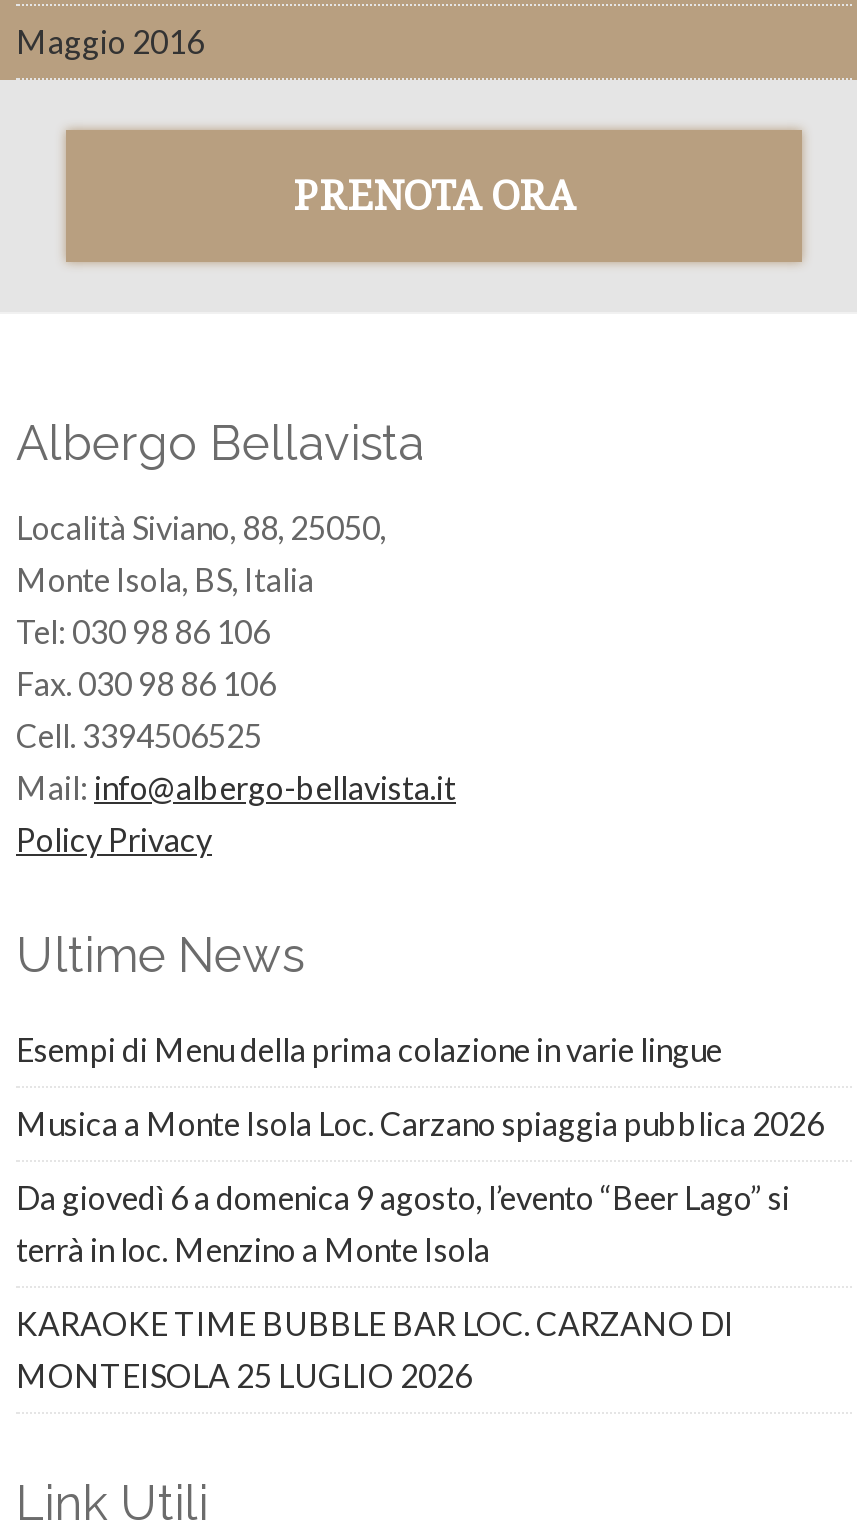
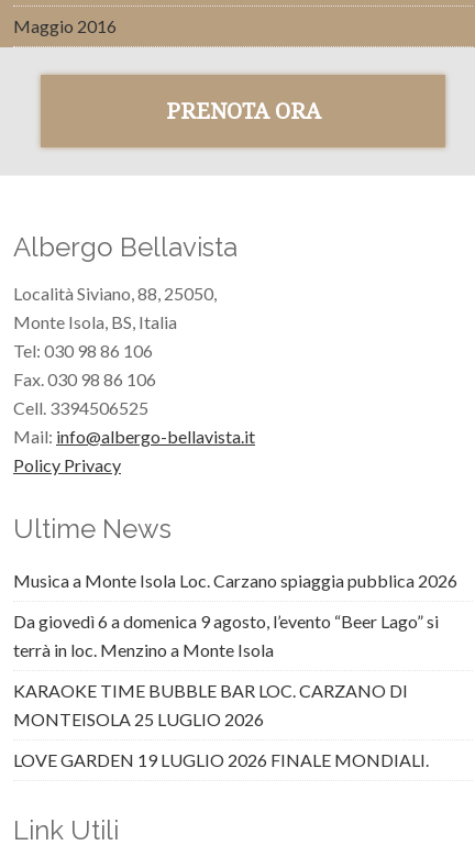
[16,1029,722,1067] Esempi di Menu della prima colazione in varie lingue -> none
moved [16,1103,824,1393] -> [13,570,457,729]: Musica a Monte Isola Loc. Carzano spiaggia pubblica 2026 | Da giovedì 6 a domenica 9 agosto, l’evento “Beer Lago” si | terrà in loc. Menzino a Monte Isola | KARAOKE TIME BUBBLE BAR LOC. CARZANO DI | MONTEISOLA 25 LUGLIO 2026
none -> [13,749,429,770] LOVE GARDEN 19 LUGLIO 2026 FINALE MONDIALI.

